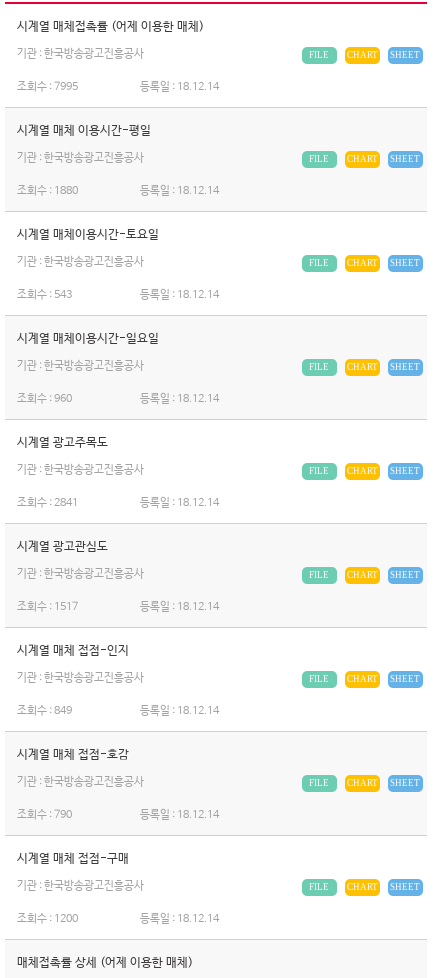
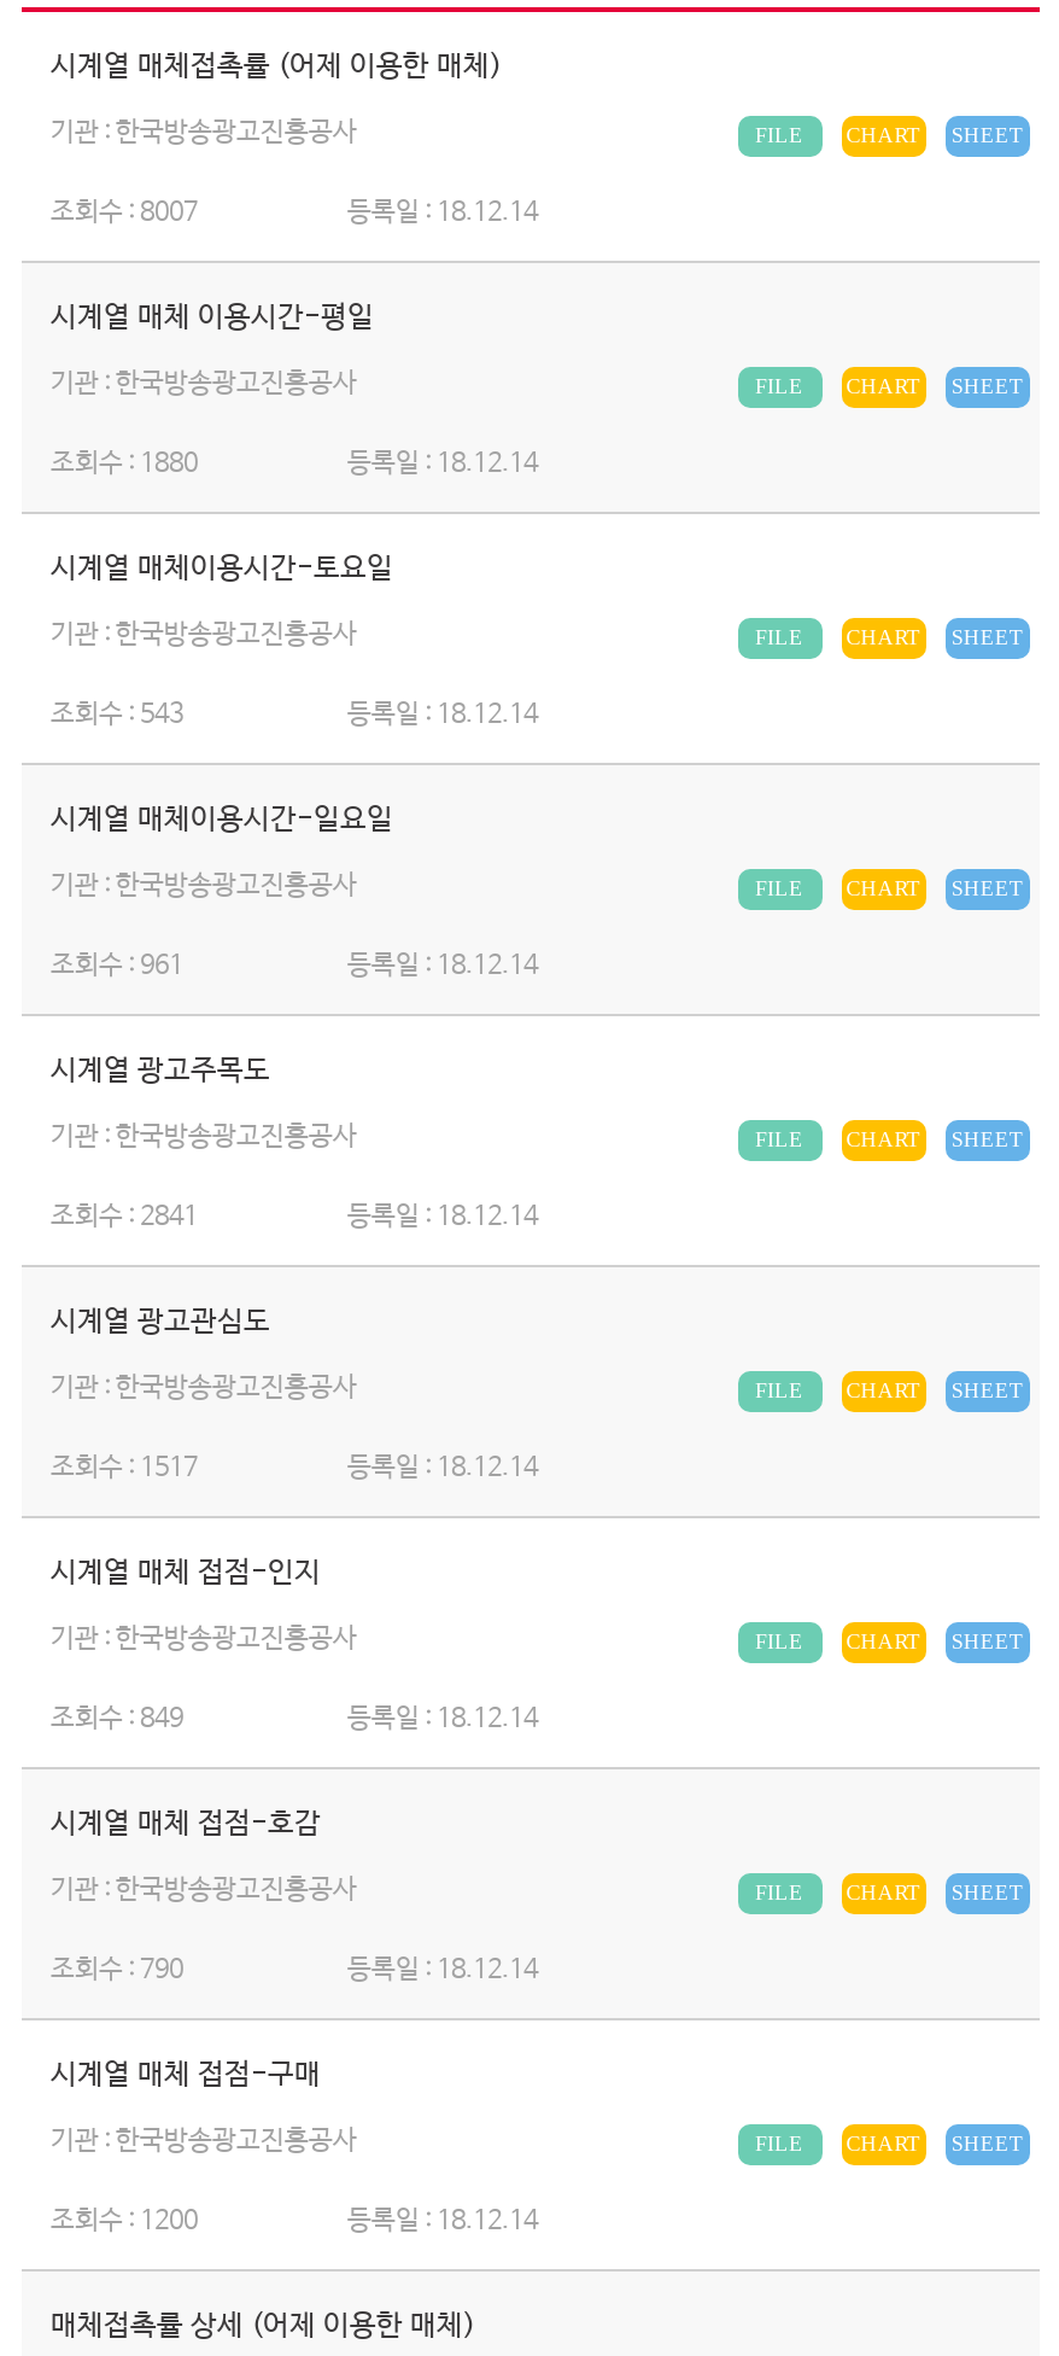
[17,81,78,93] 조회수 : 7995 -> [51,198,198,227] 조회수 : 8007
[17,393,72,405] 조회수 : 960 -> [51,951,183,980] 조회수 : 961

